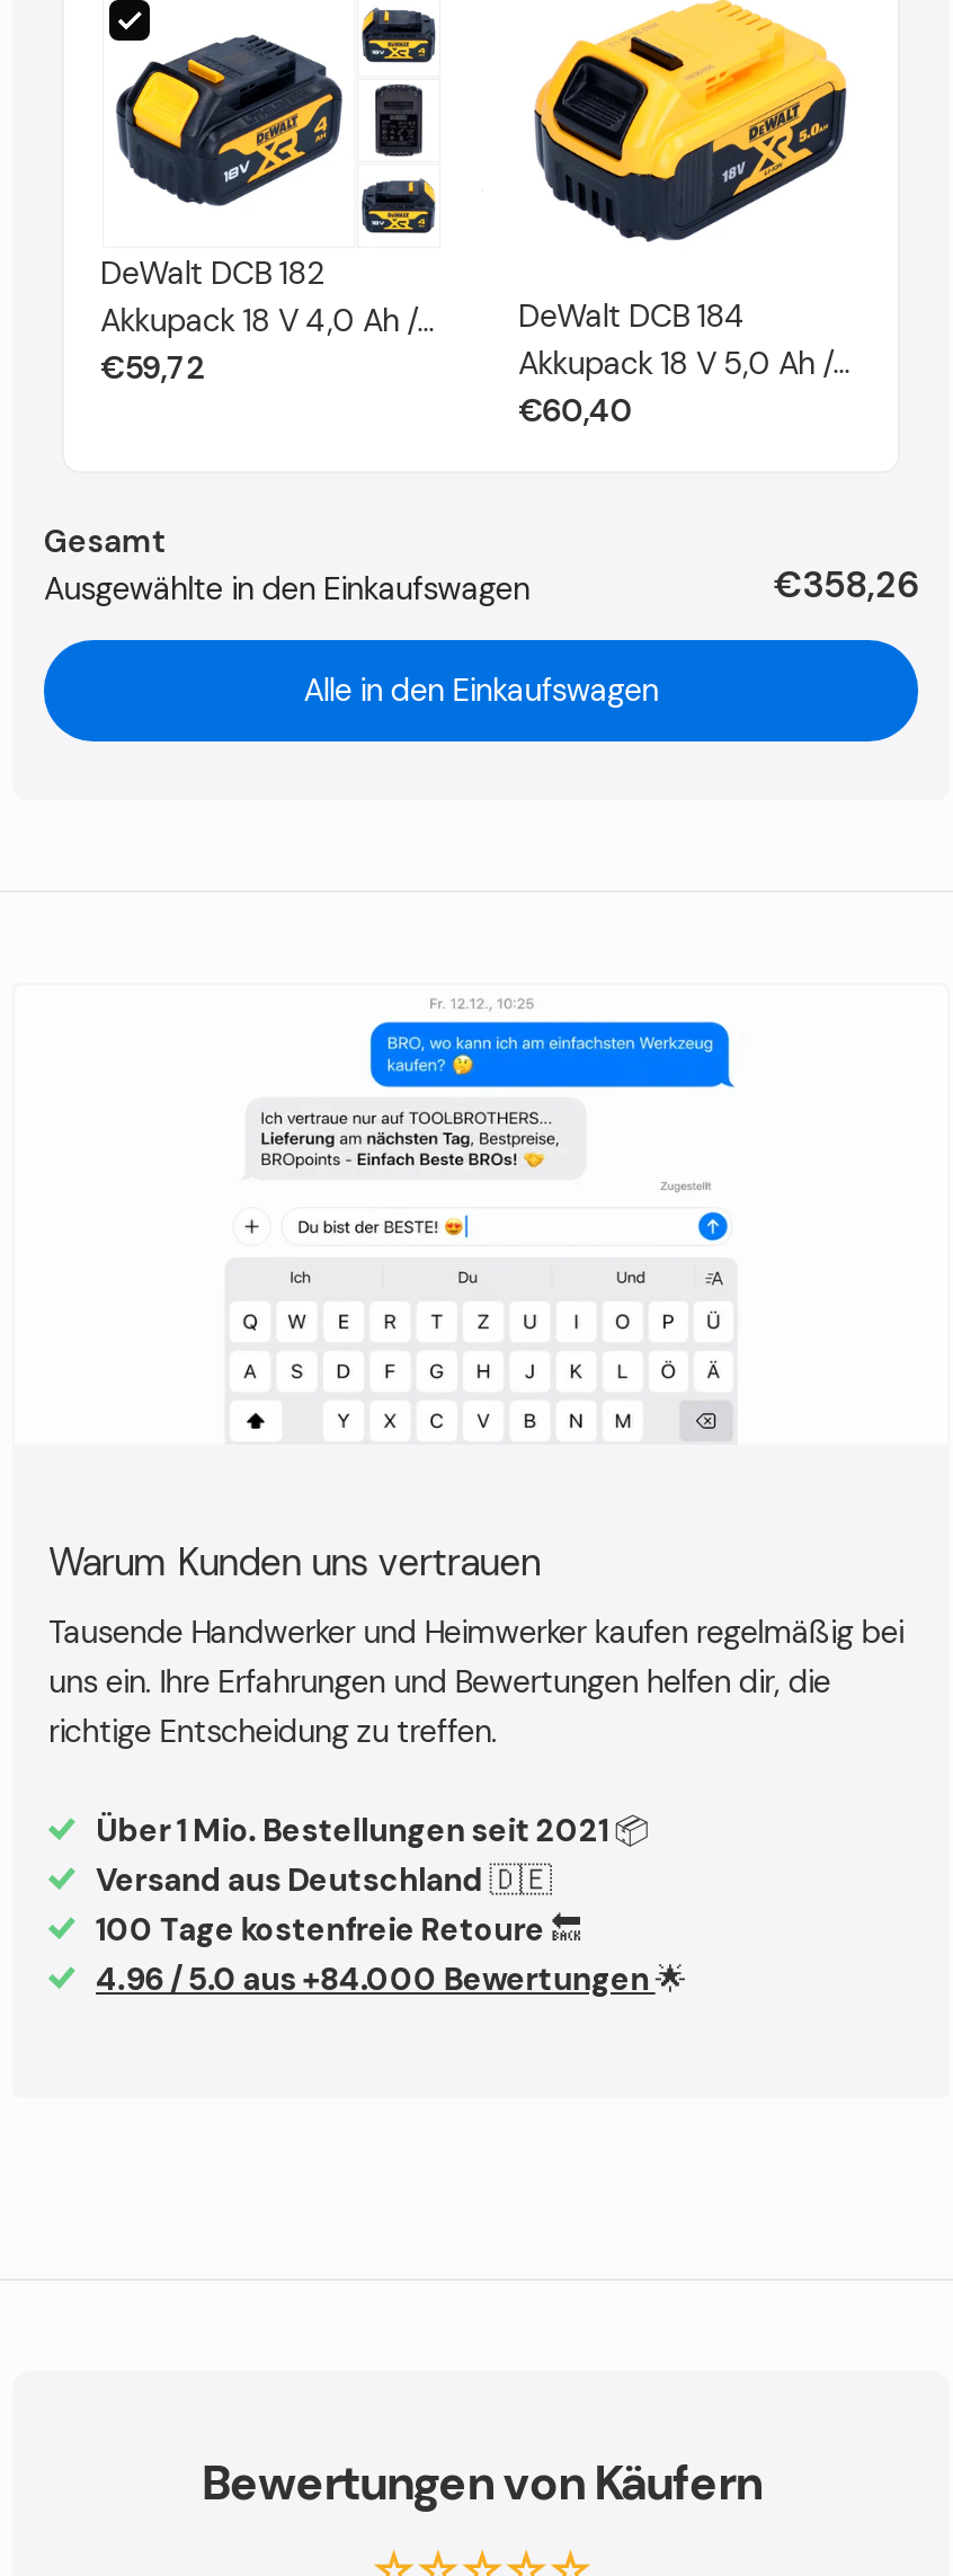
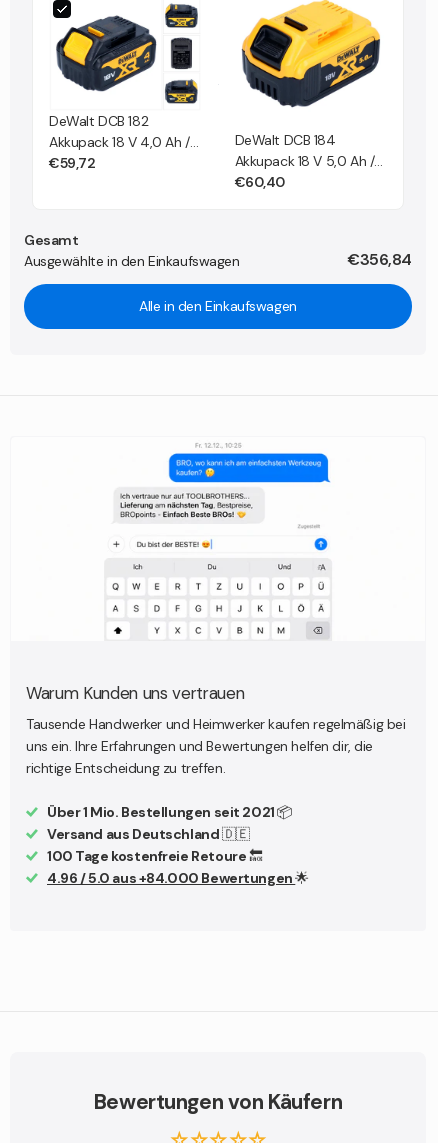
[774,560,918,608] €358,26 -> [347,249,412,270] €356,84

